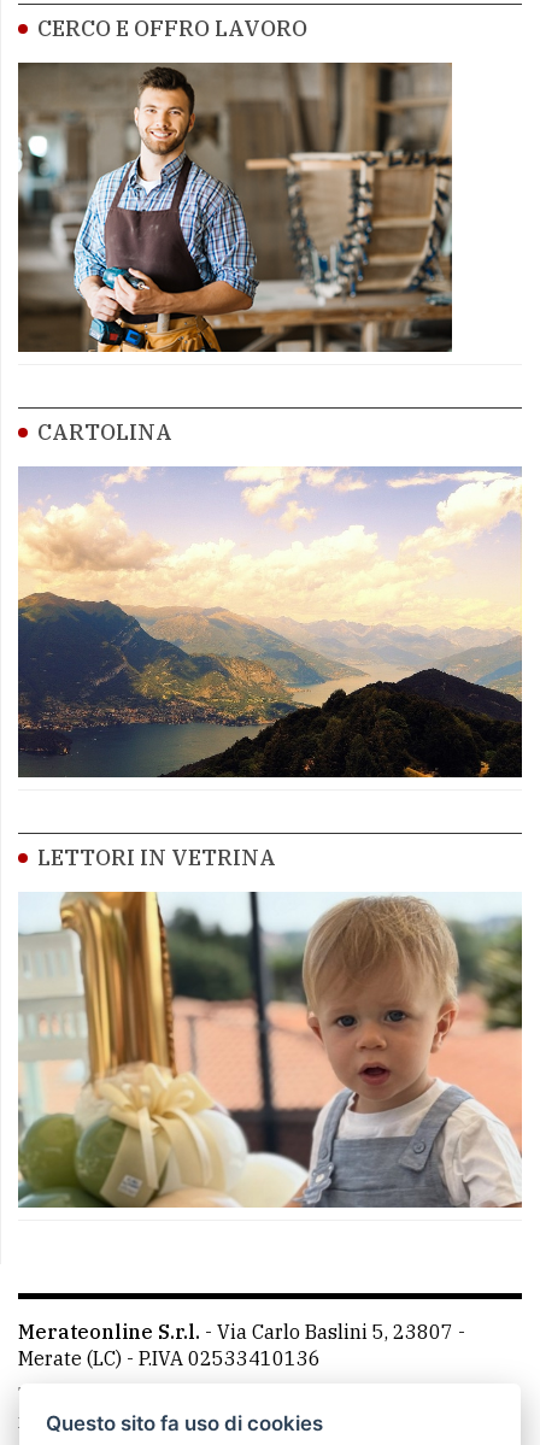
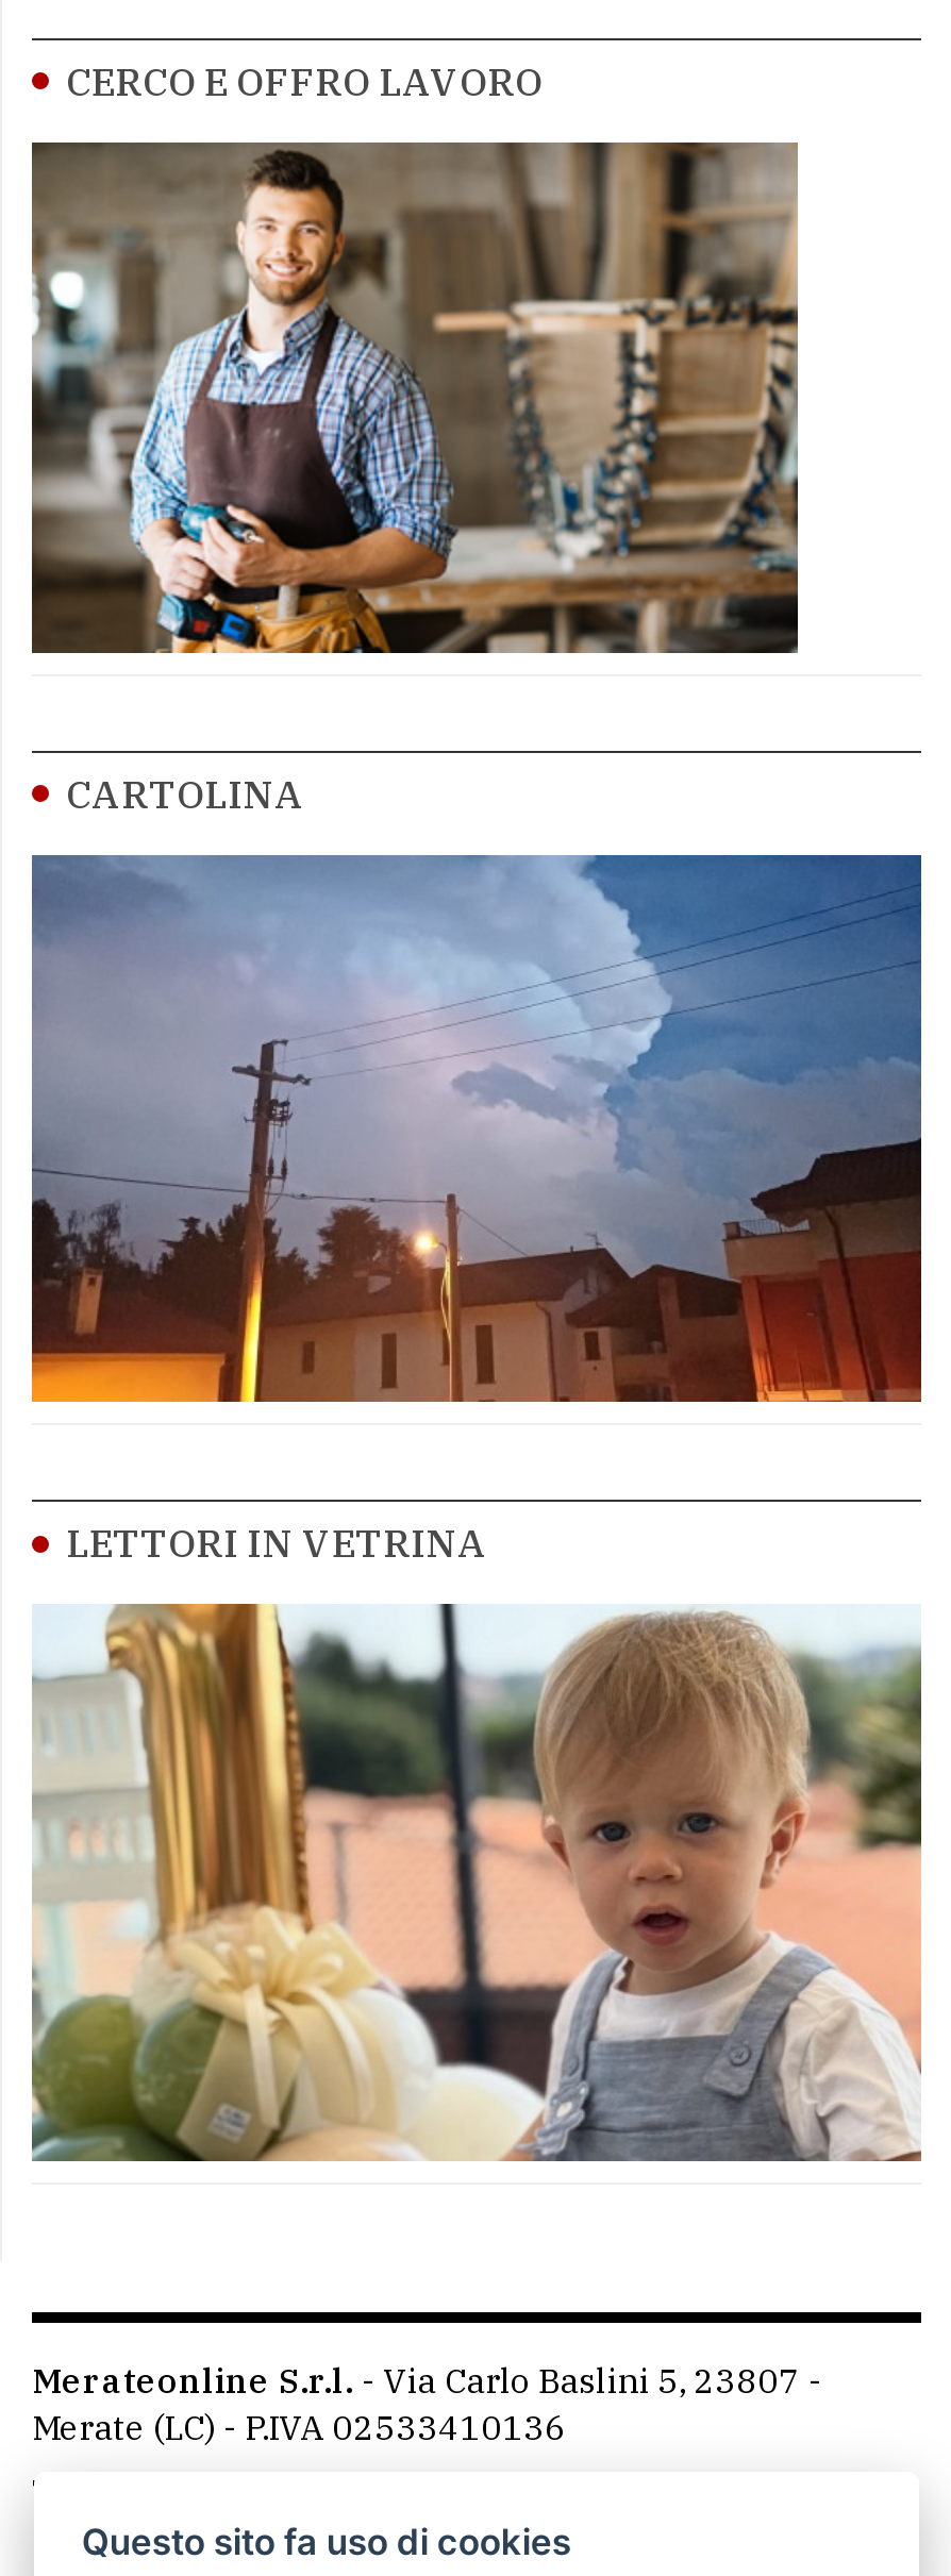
[17,466,523,779] [image] -> [30,854,923,1405] [image]

